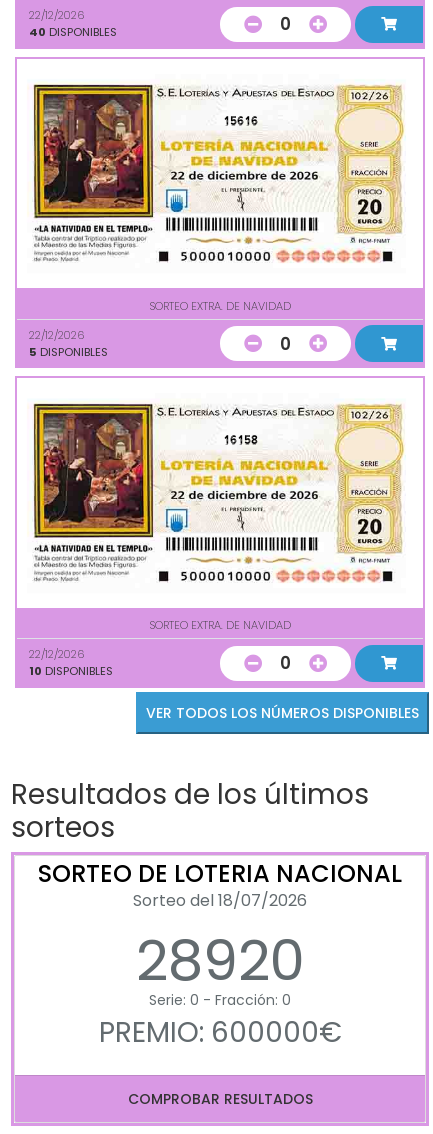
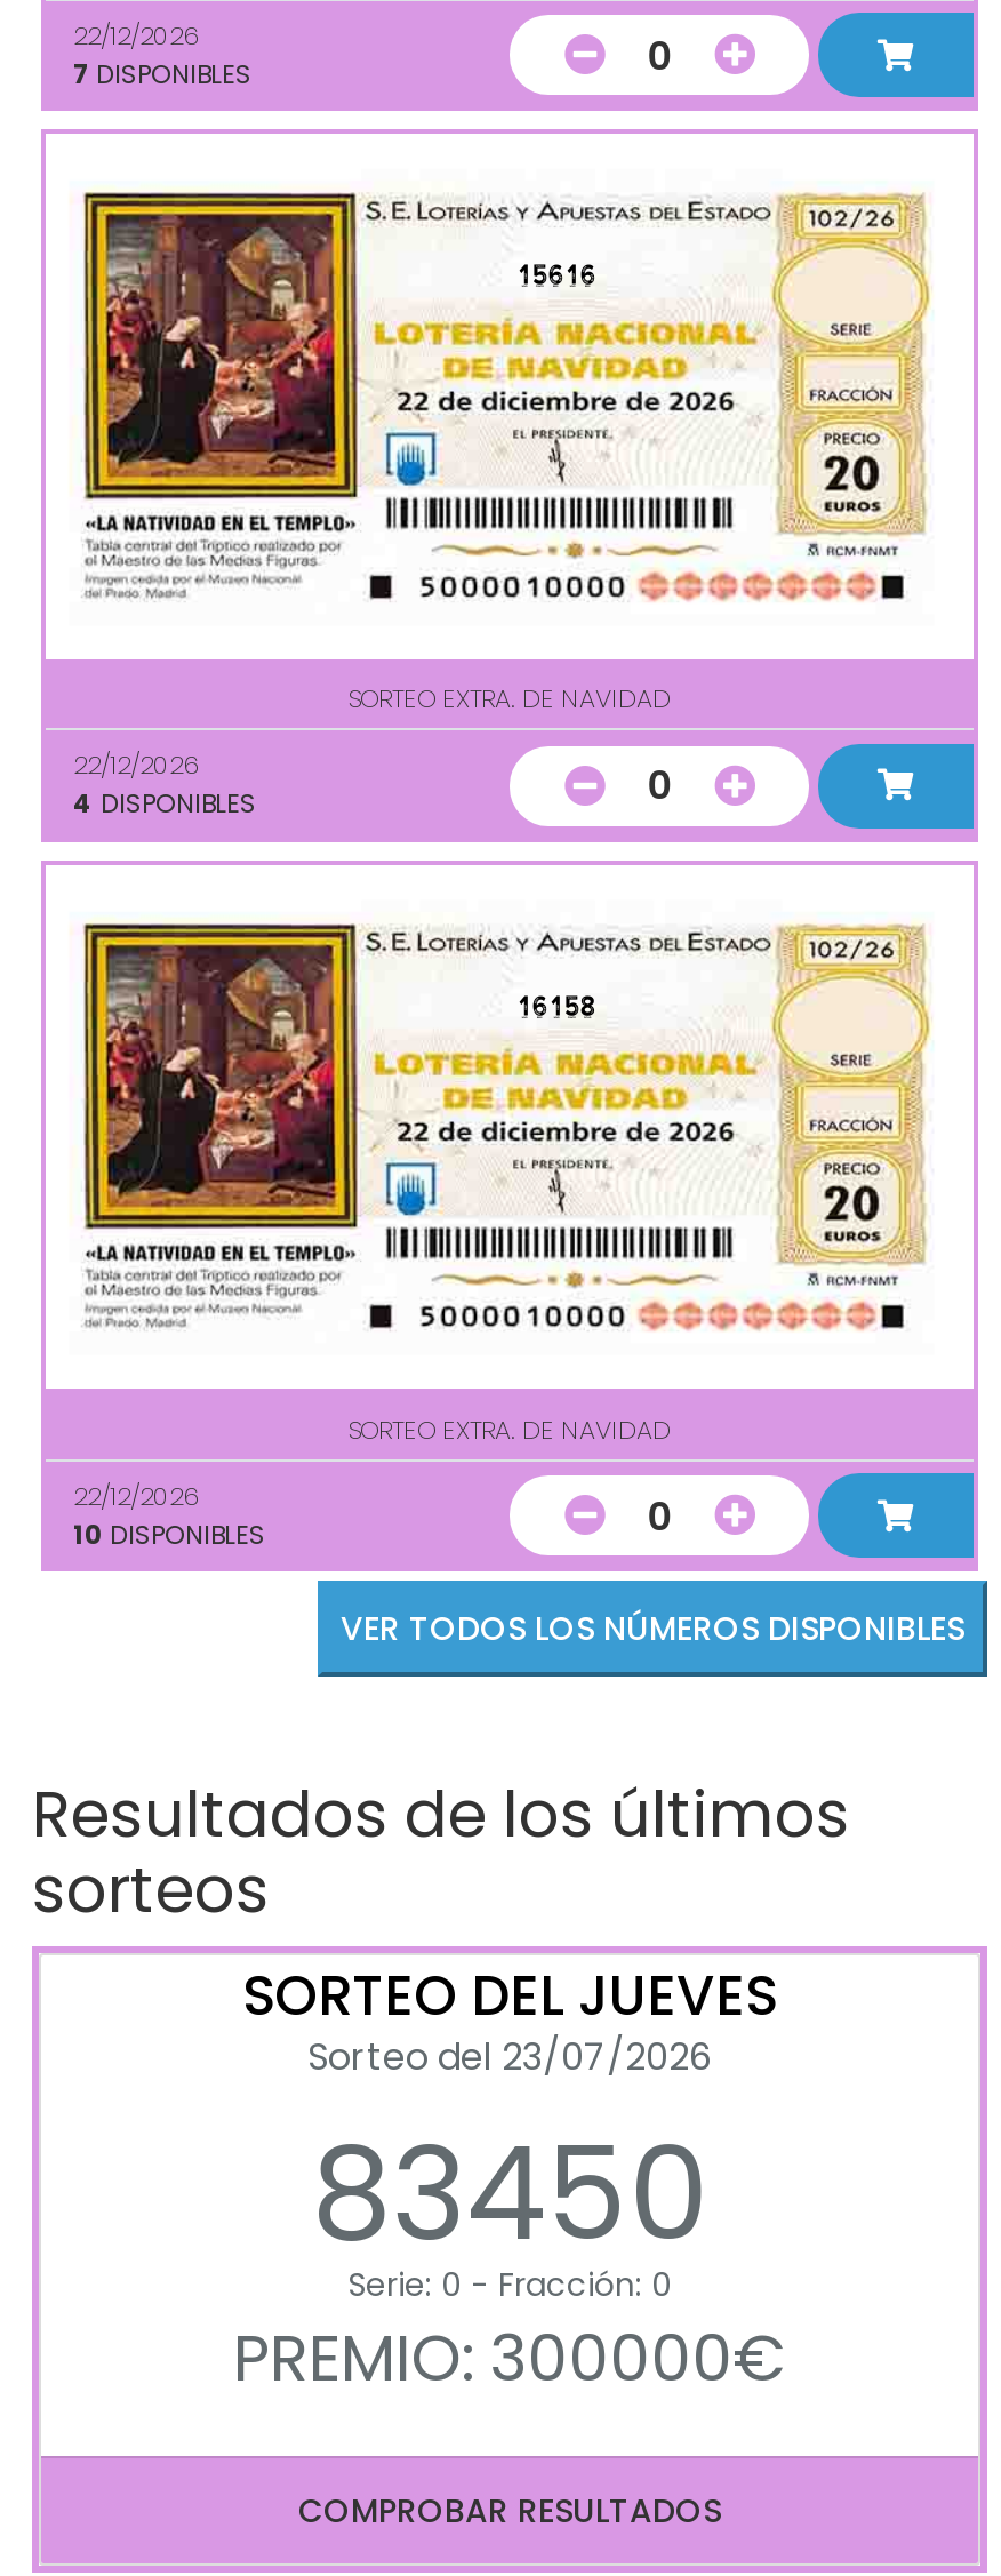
[29,24,117,40] 40 DISPONIBLES -> [73,55,251,92] 7 DISPONIBLES
[29,344,108,360] 5 DISPONIBLES -> [73,786,256,822] 4 DISPONIBLES
[38,857,402,1000] SORTEO DE LOTERIA NACIONAL | Sorteo del 18/07/2026 | 28920 -> [242,1959,777,2285] SORTEO DEL JUEVES | Sorteo del 23/07/2026 | 83450
[98,1013,341,1052] PREMIO: 600000€ -> [233,2315,786,2404] PREMIO: 300000€

